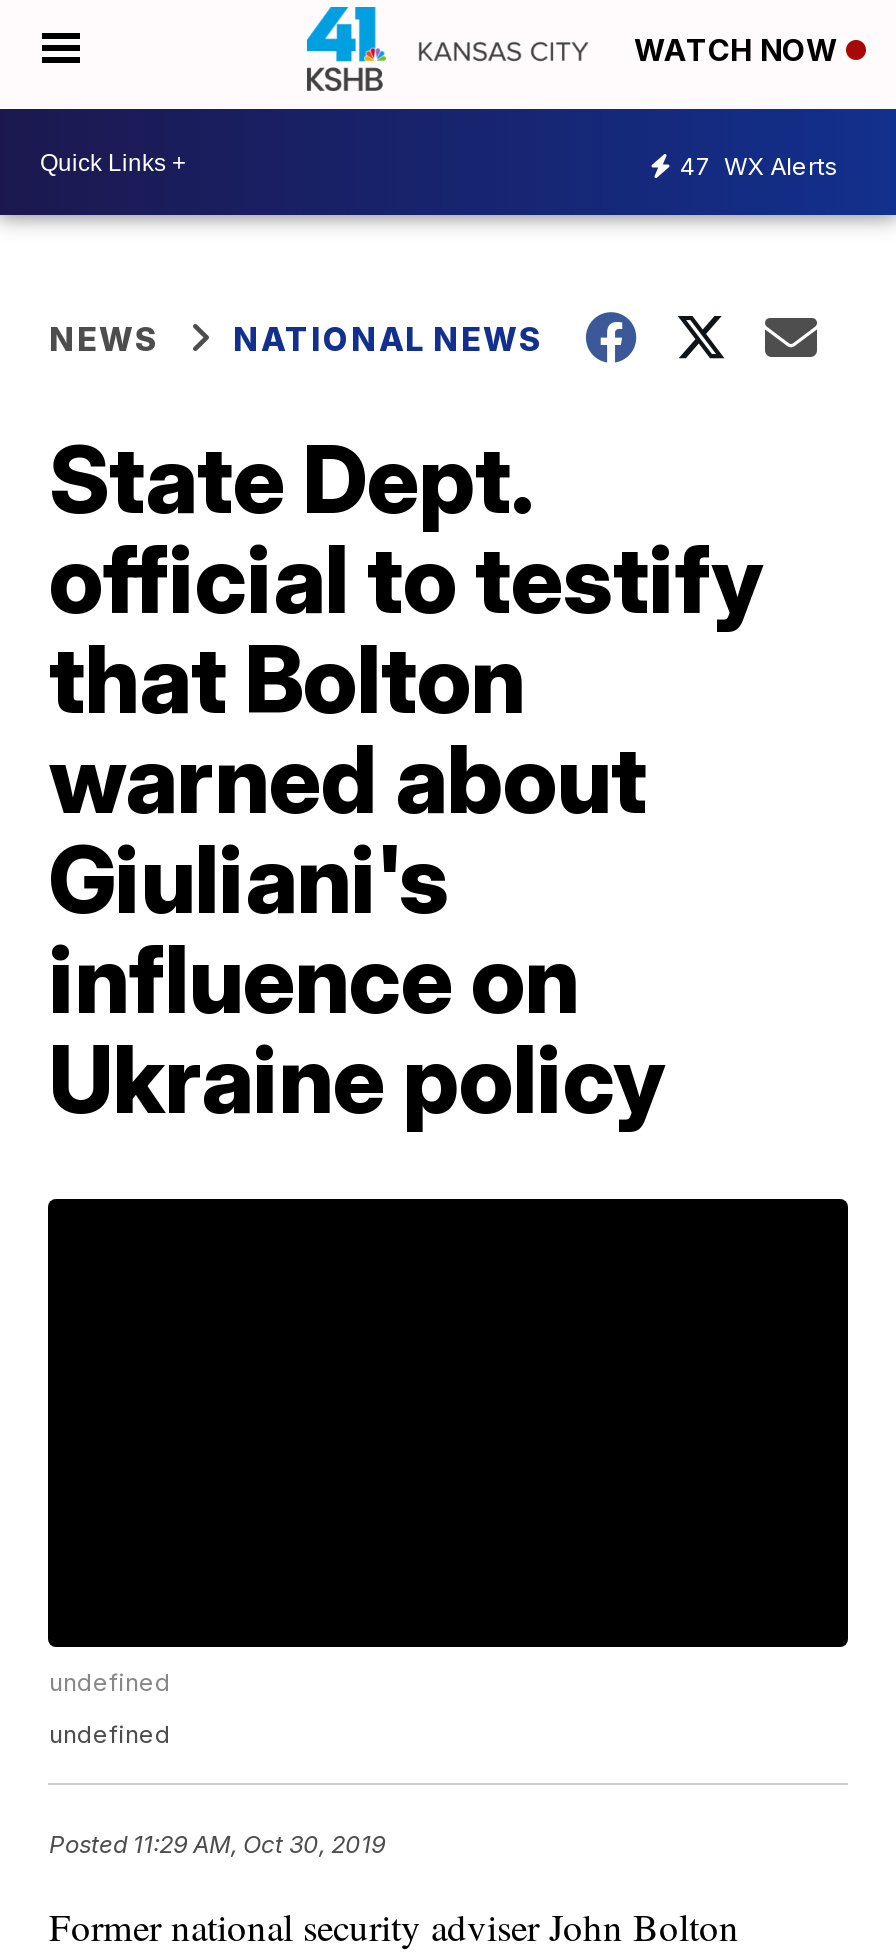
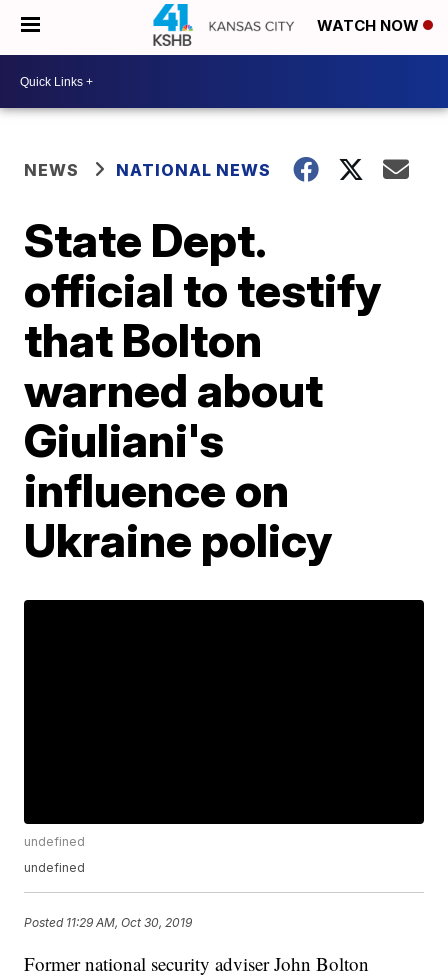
[680,150,838,180] 47 WX Alerts -> none

